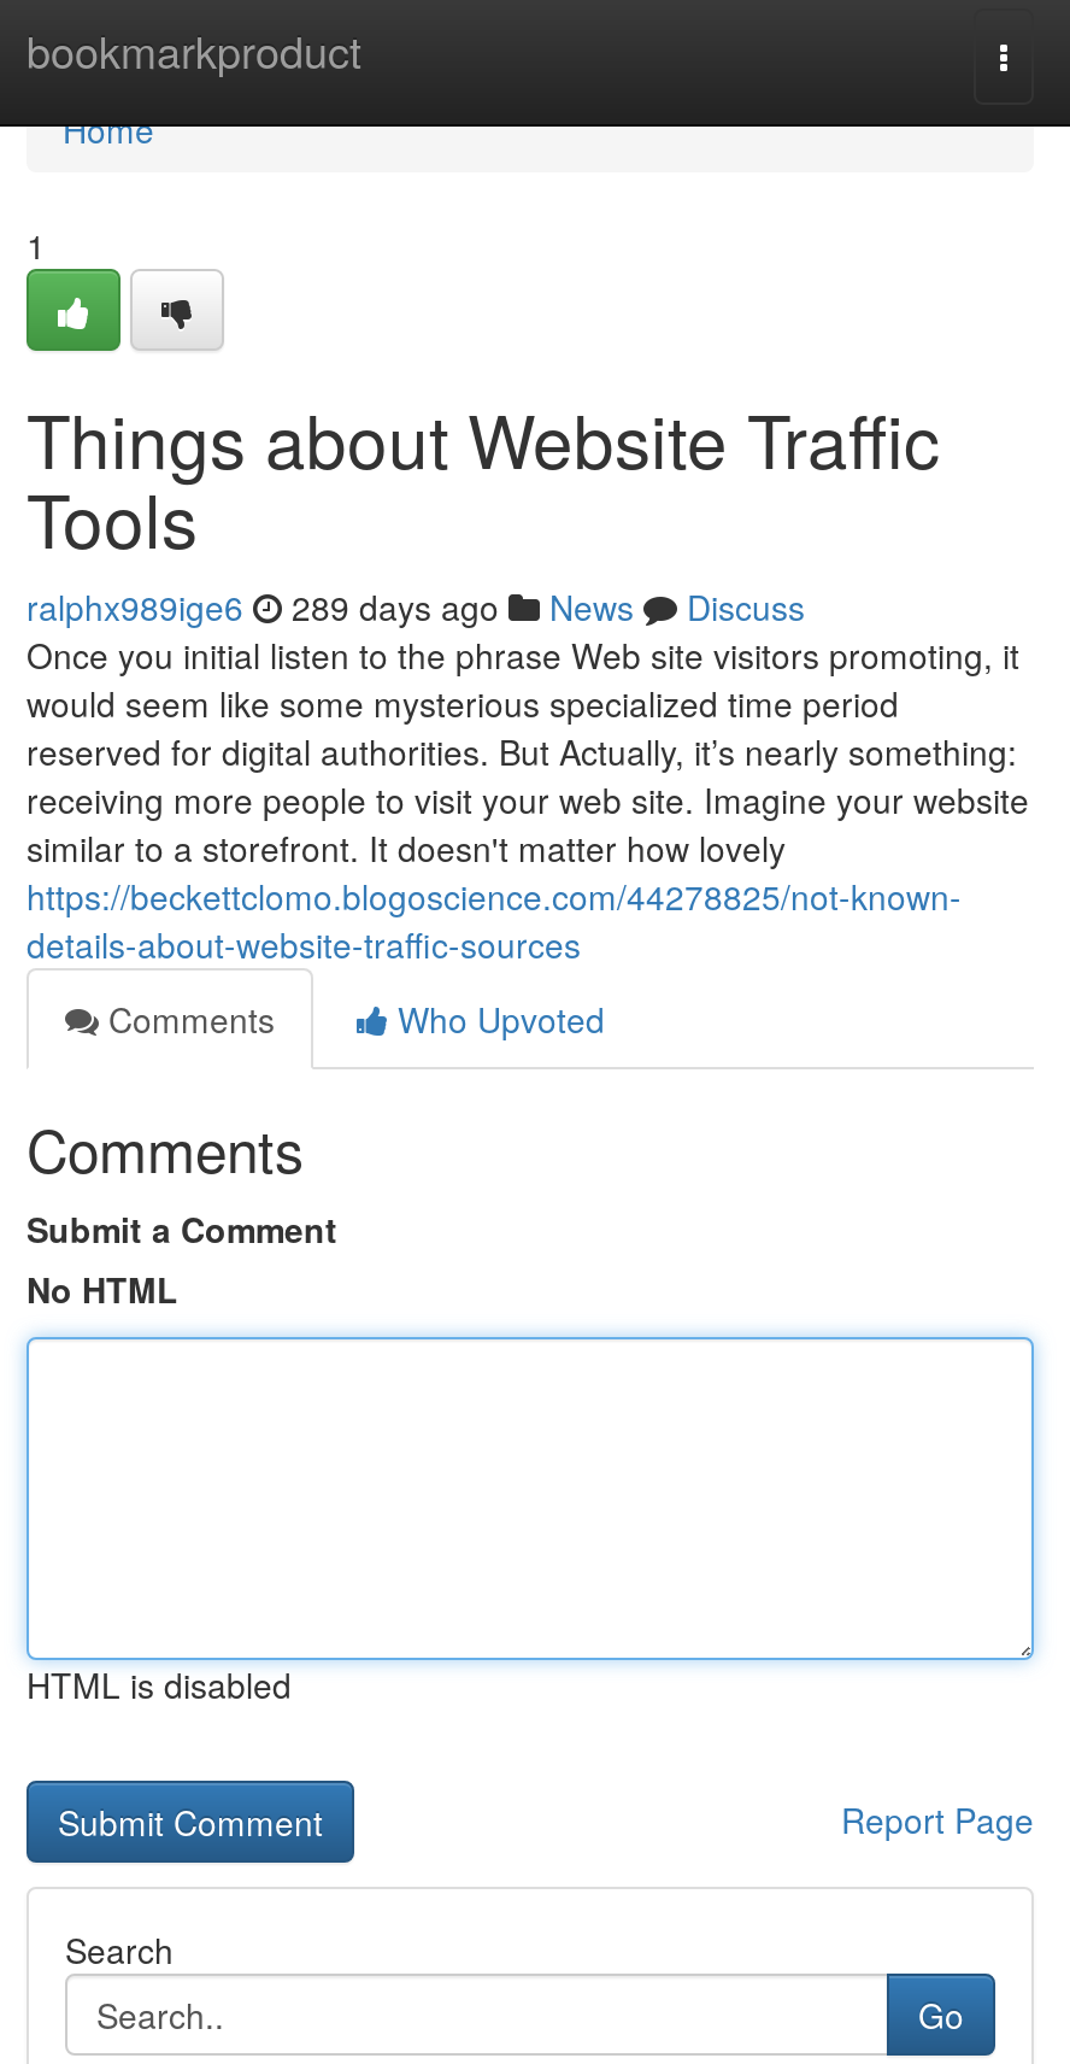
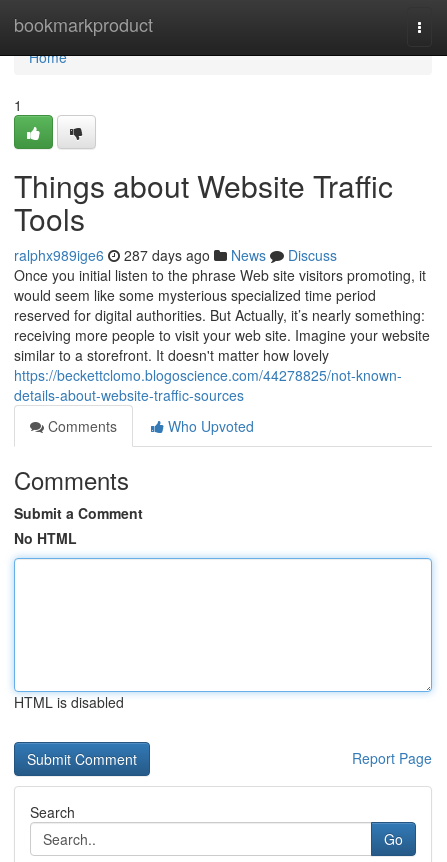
[27,582,805,631] ralphx989ige6 289 days ago News Discuss -> [14,245,337,265] ralphx989ige6 287 days ago News Discuss

